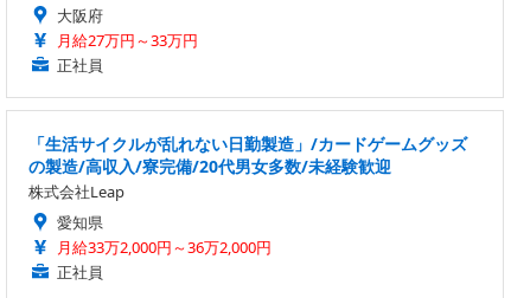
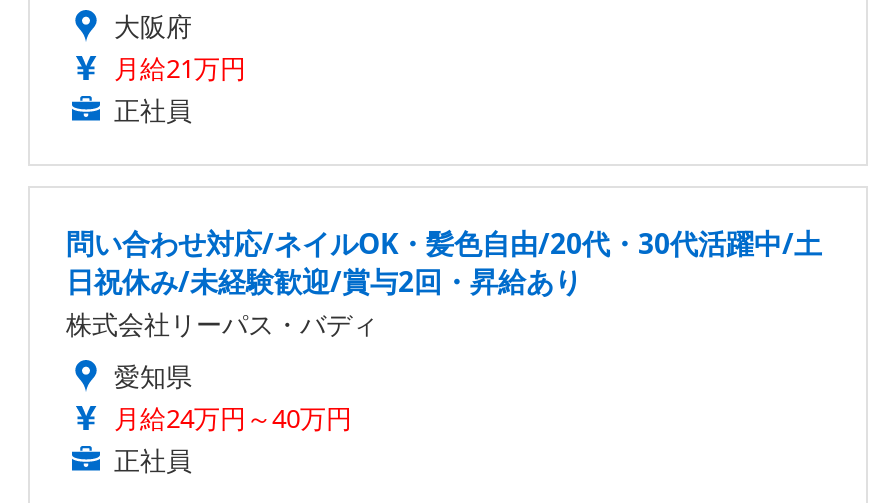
[57,30,198,51] 月給27万円～33万円 -> [114,50,246,86] 月給21万円
[28,133,467,202] 「生活サイクルが乱れない日勤製造」/カードゲームグッズ | の製造/高収入/寮完備/20代男女多数/未経験歓迎 | 株式会社Leap -> [66,224,822,342] 問い合わせ対応/ネイルOK・髪色自由/20代・30代活躍中/土 | 日祝休み/未経験歓迎/賞与2回・昇給あり | 株式会社リーパス・バディ
[57,237,272,258] 月給33万2,000円～36万2,000円 -> [114,400,352,436] 月給24万円～40万円

